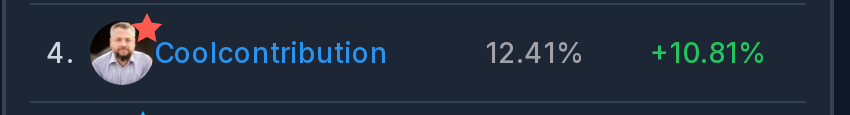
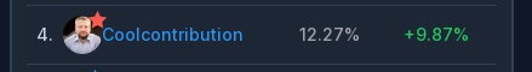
[486,35,582,69] 12.41% -> [299,24,359,44] 12.27%
[650,35,764,69] +10.81% -> [403,24,468,44] +9.87%

